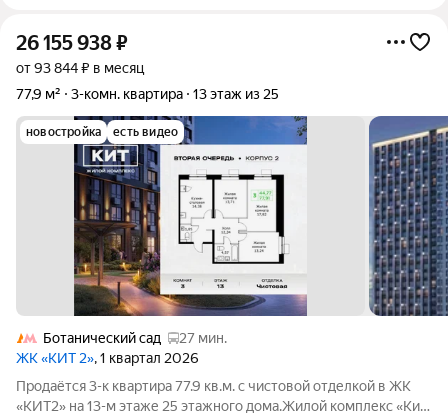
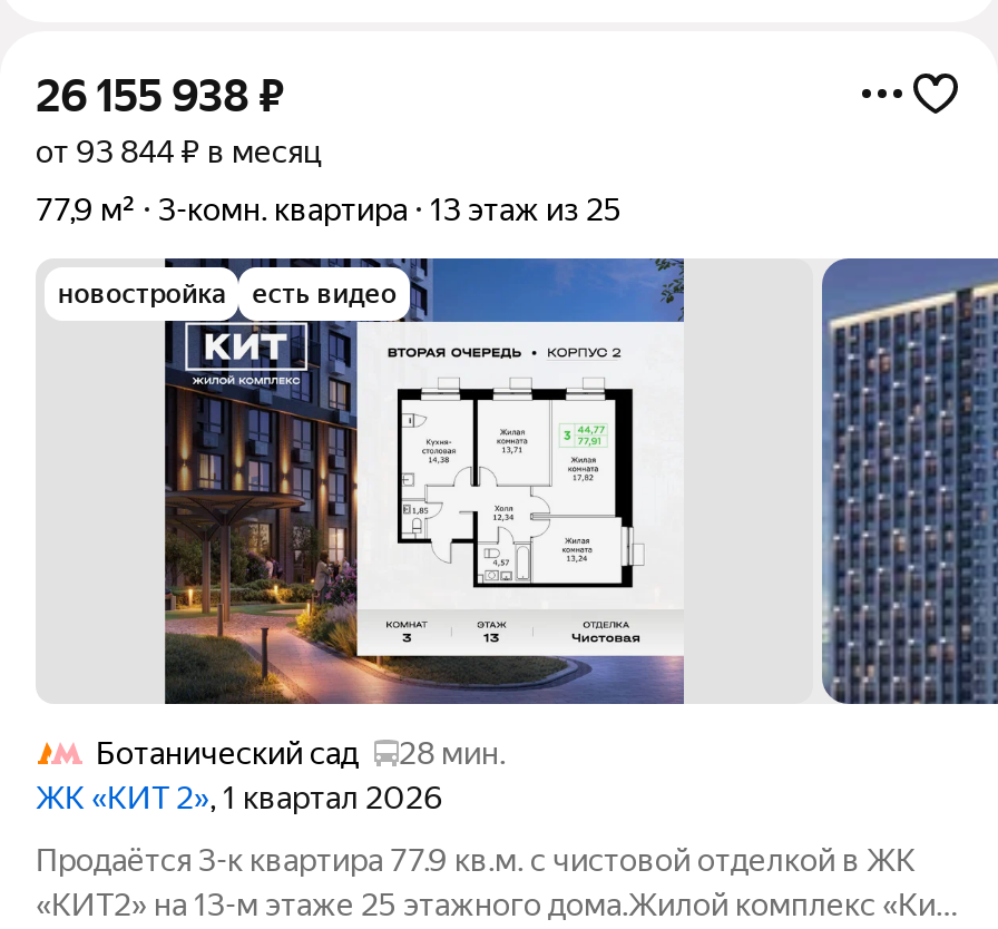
[43,330,227,346] Ботанический сад 27 мин. -> [96,736,506,771] Ботанический сад 28 мин.

